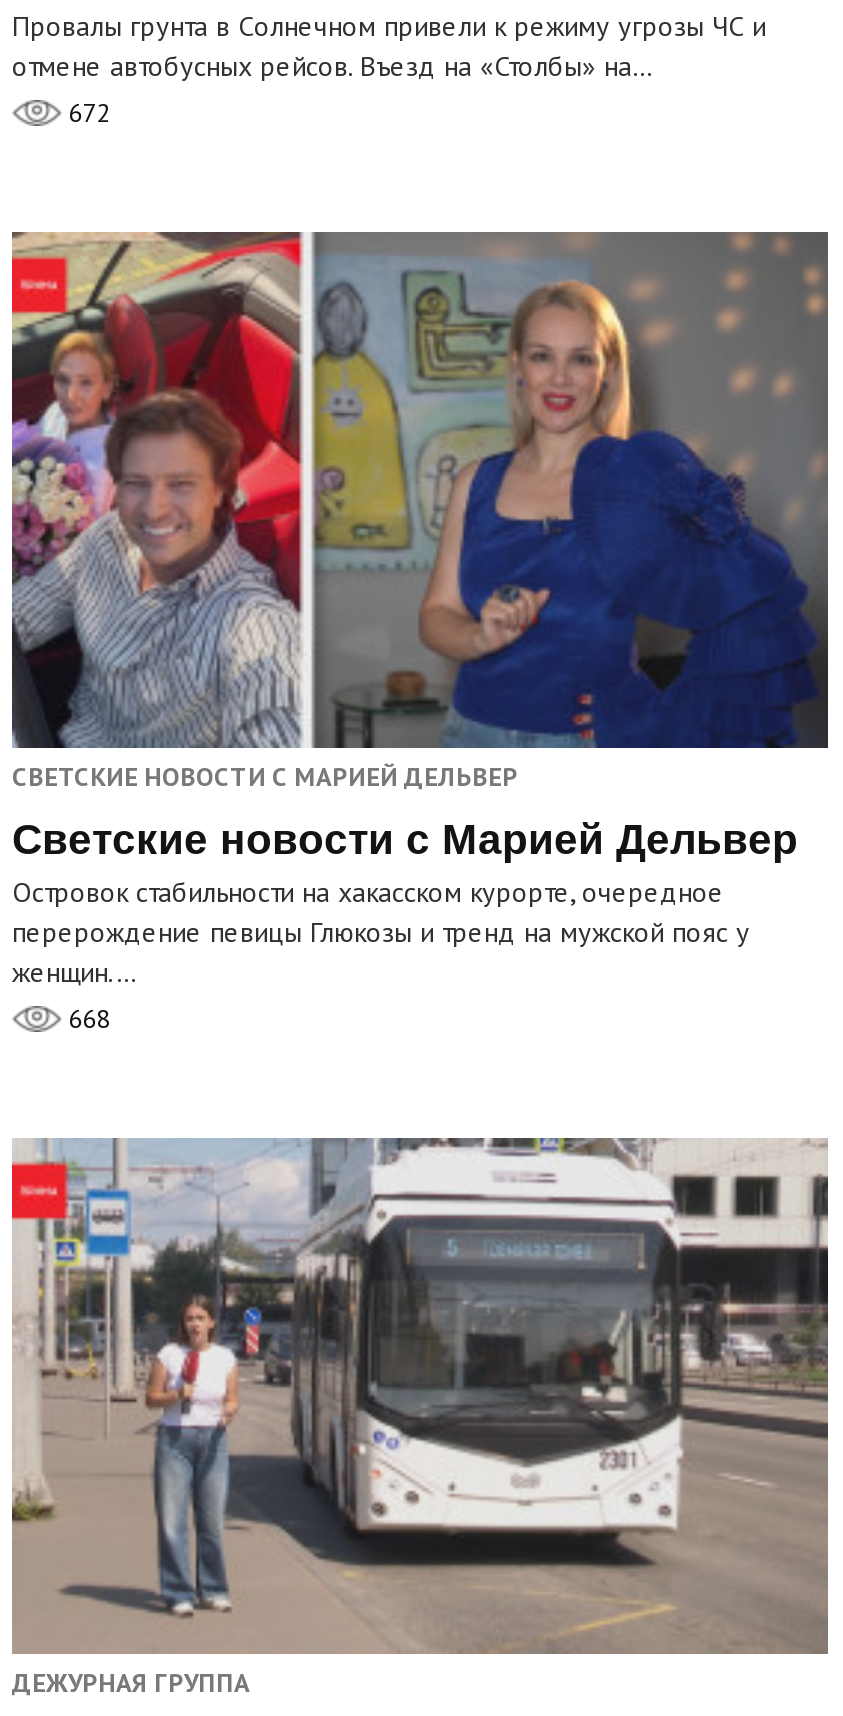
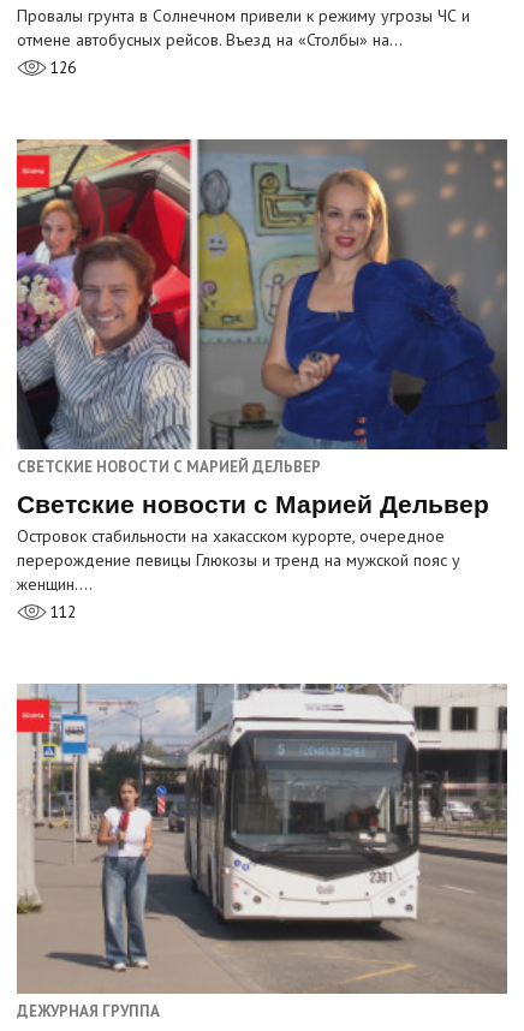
[62,96,110,130] 672 -> [47,58,76,78] 126
[62,1003,110,1037] 668 -> [47,602,76,623] 112

